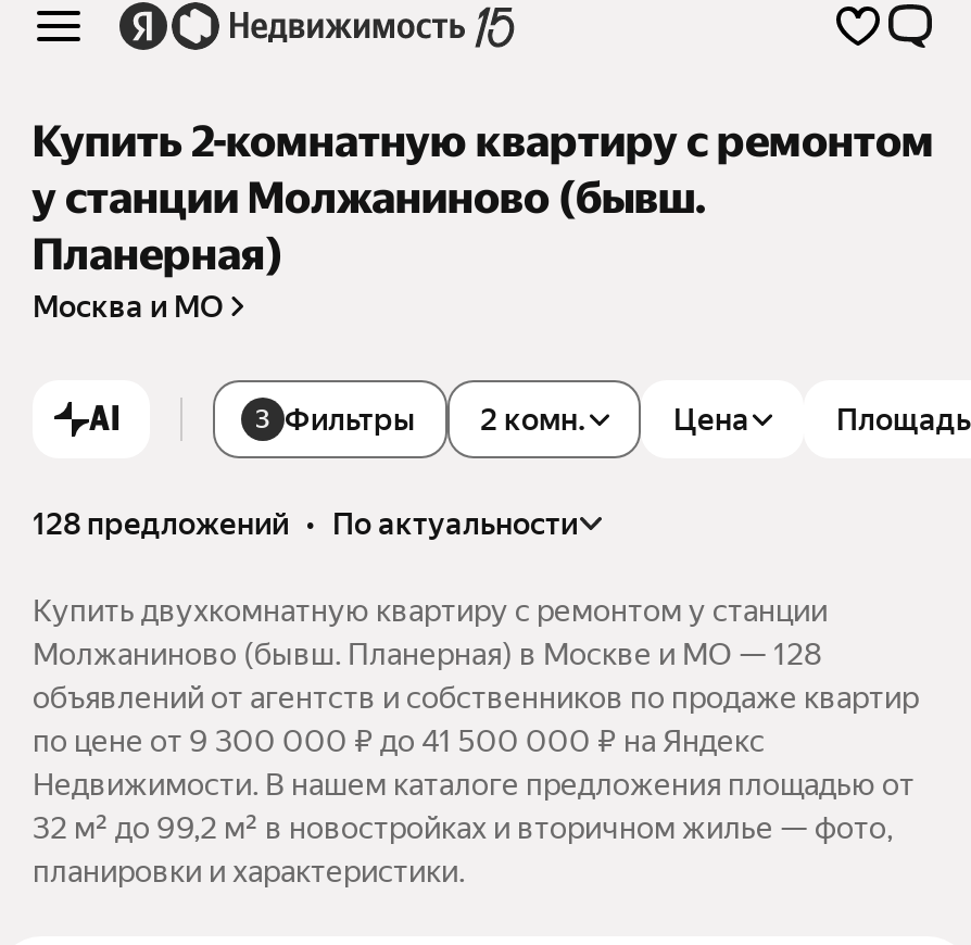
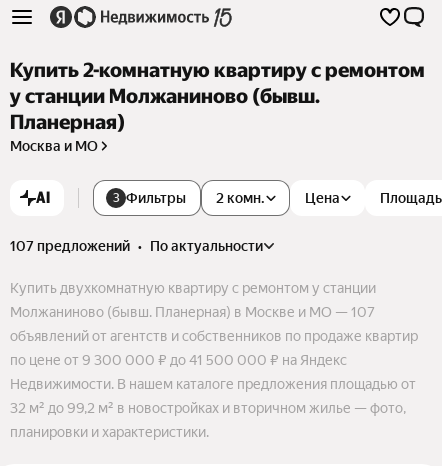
[33,507,578,541] 128 предложений • по актуальности -> [10,238,263,254] 107 предложений • по актуальности
[33,637,821,672] Молжаниново (бывш. Планерная) в Москве и МО — 128 -> [10,304,375,320] Молжаниново (бывш. Планерная) в Москве и МО — 107

